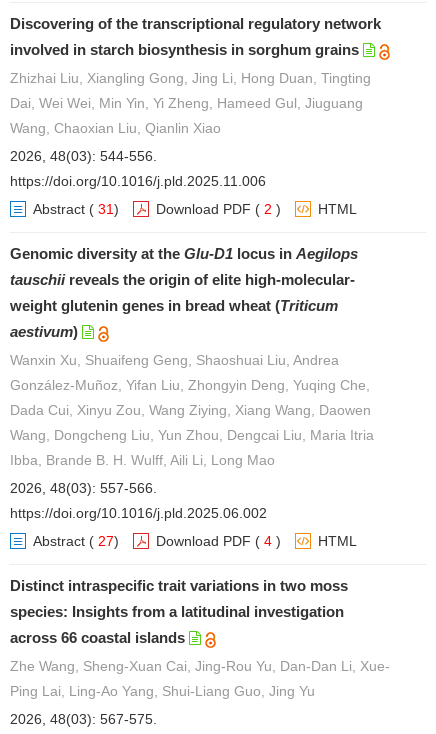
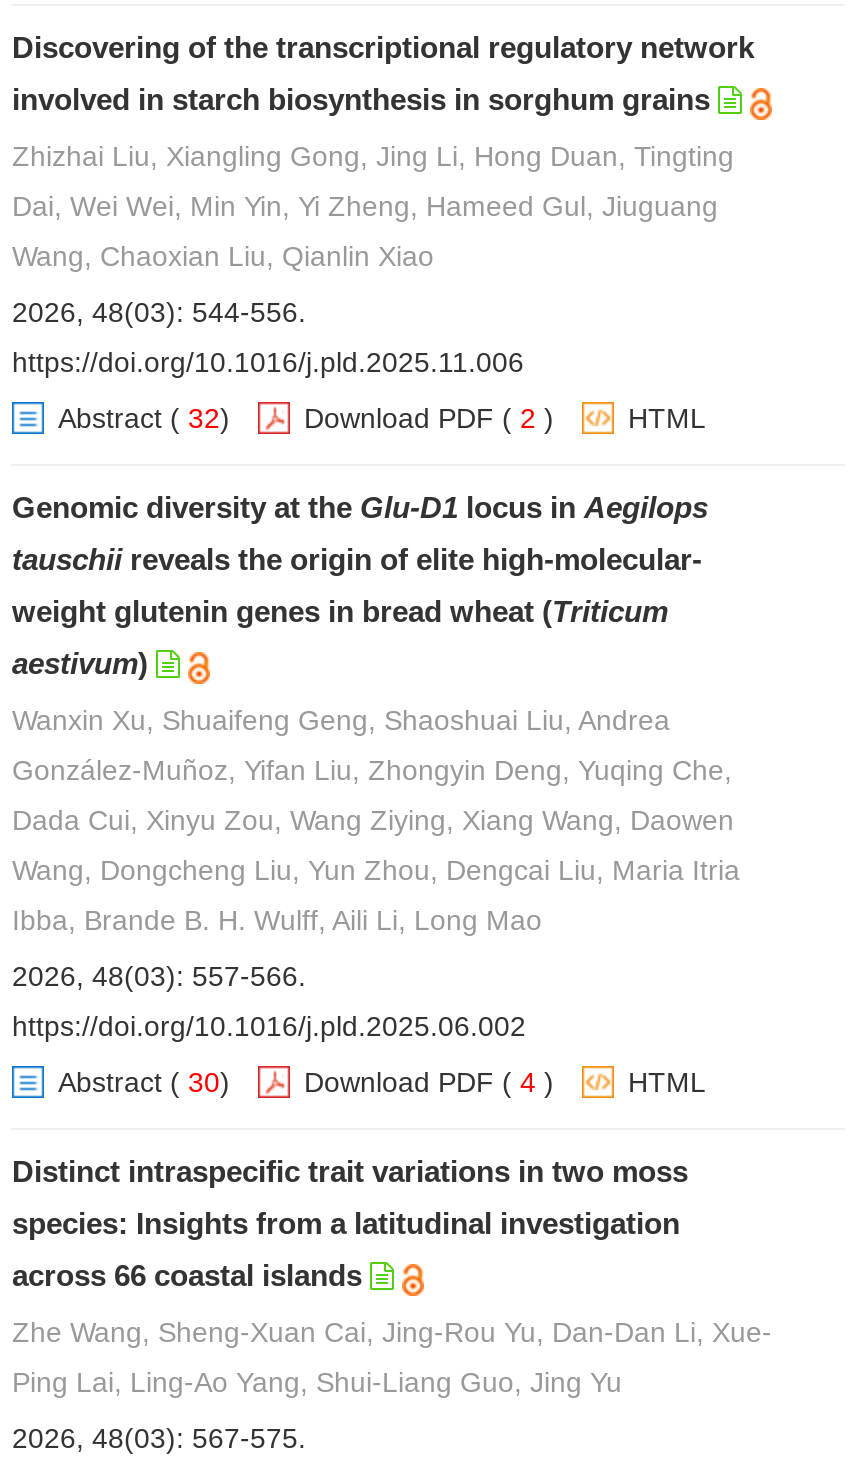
[33,201,123,217] Abstract (31) -> [58,403,238,435] Abstract (32)
[33,533,123,549] Abstract (27) -> [58,1067,238,1099] Abstract (30)

